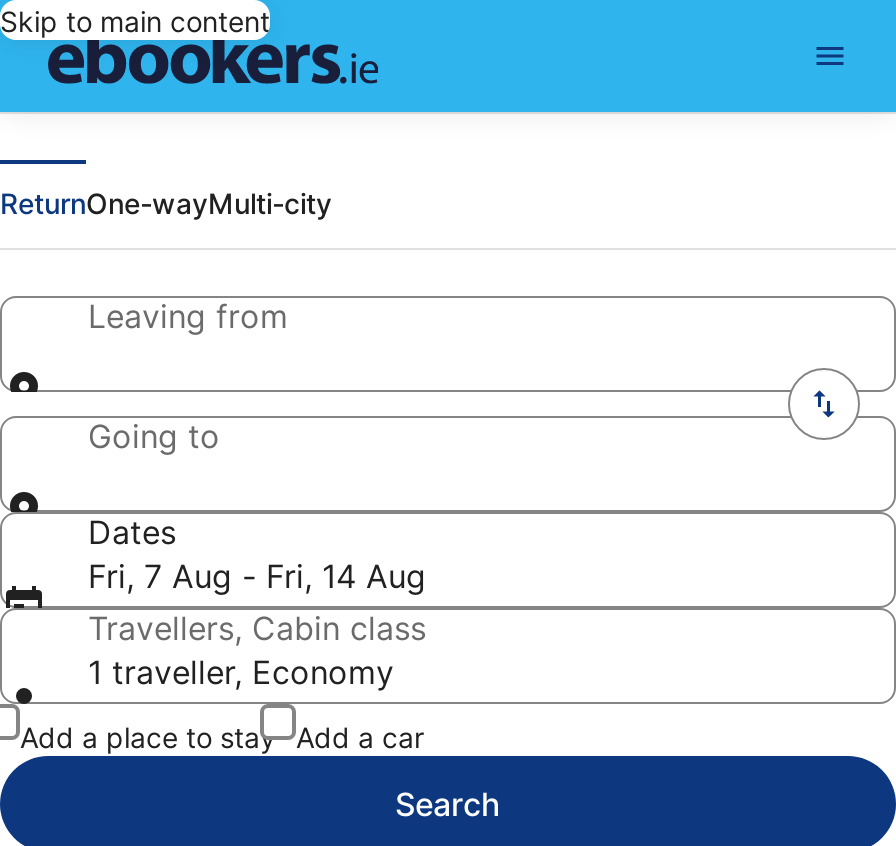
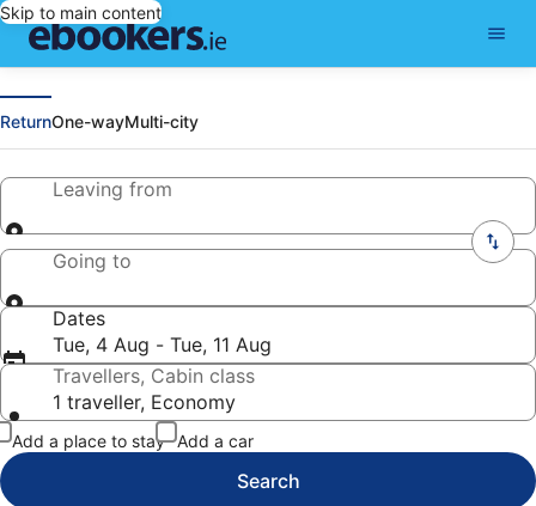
[88,556,426,596] Fri, 7 Aug - Fri, 14 Aug -> [53,333,272,356] Tue, 4 Aug - Tue, 11 Aug

